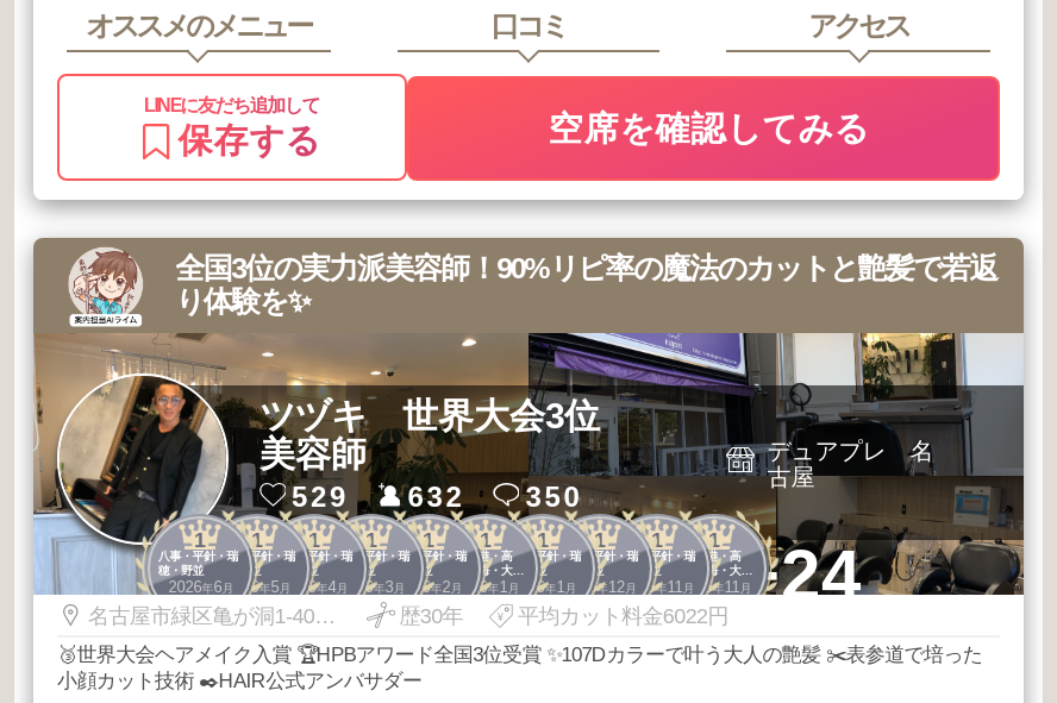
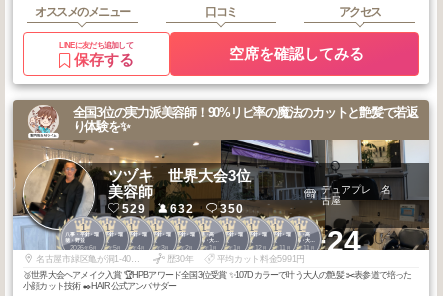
[518,604,728,628] 平均カット料金6022円 -> [216,254,305,264] 平均カット料金5991円

